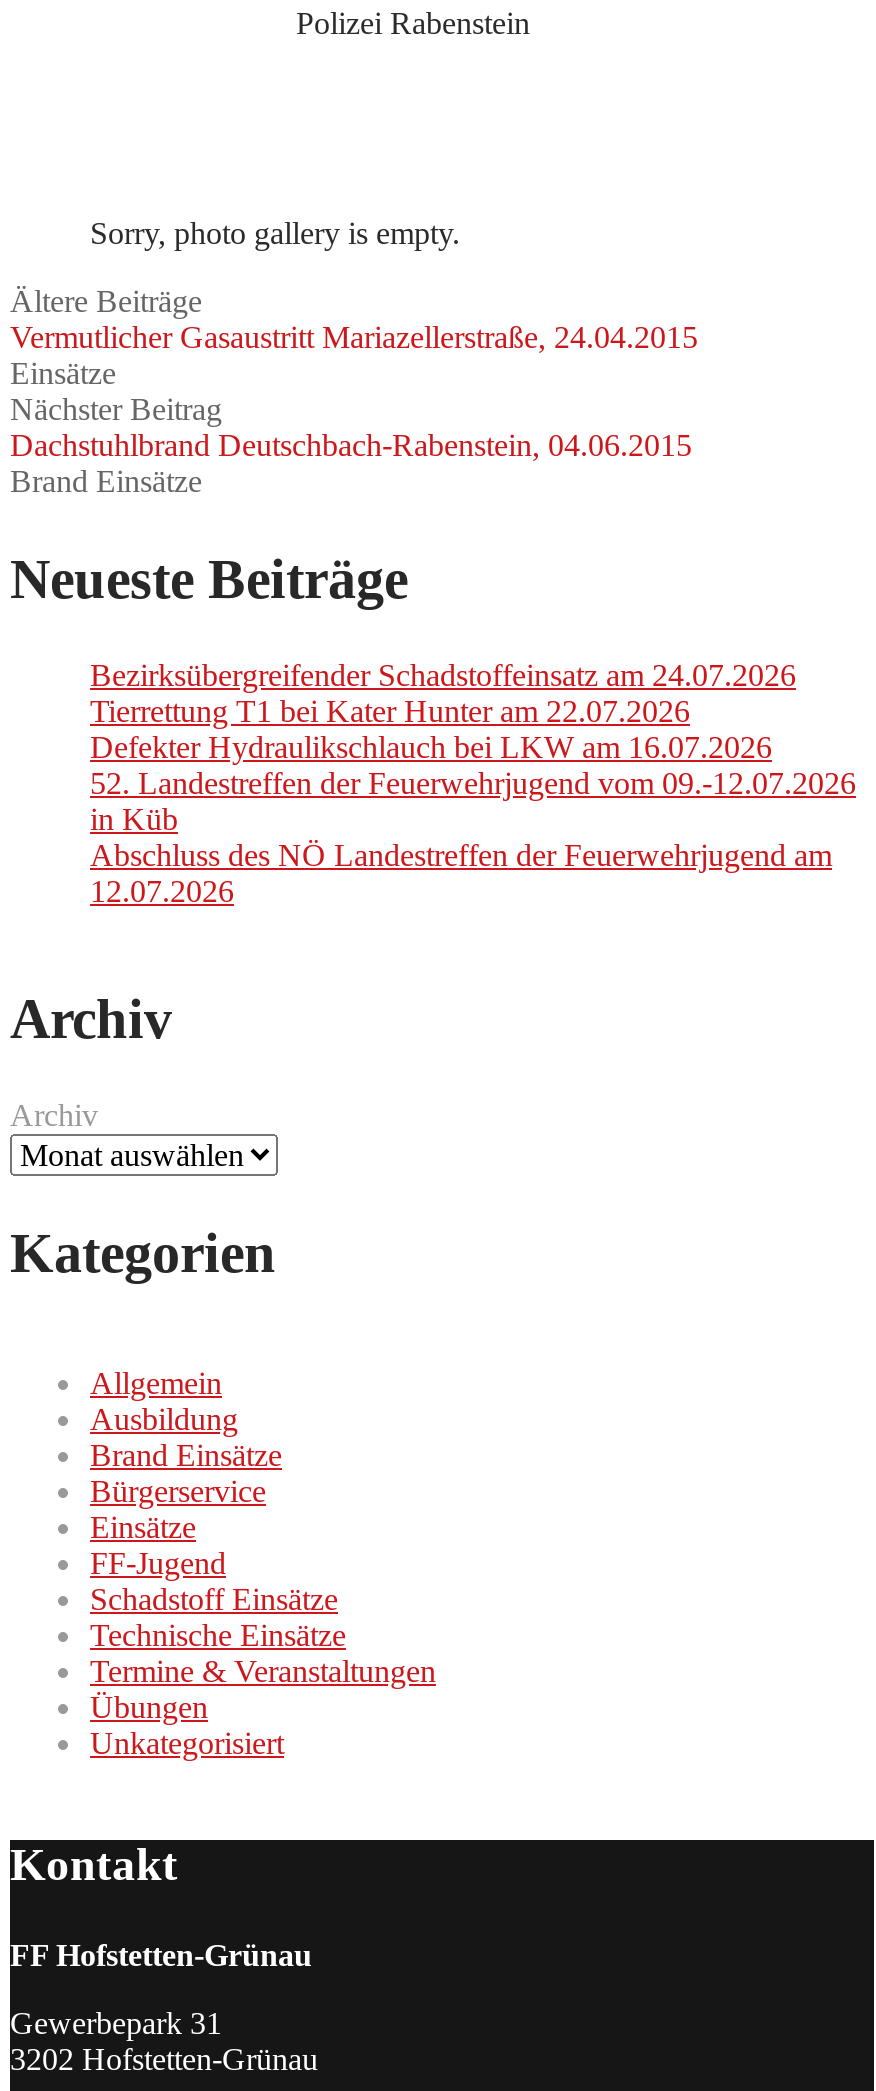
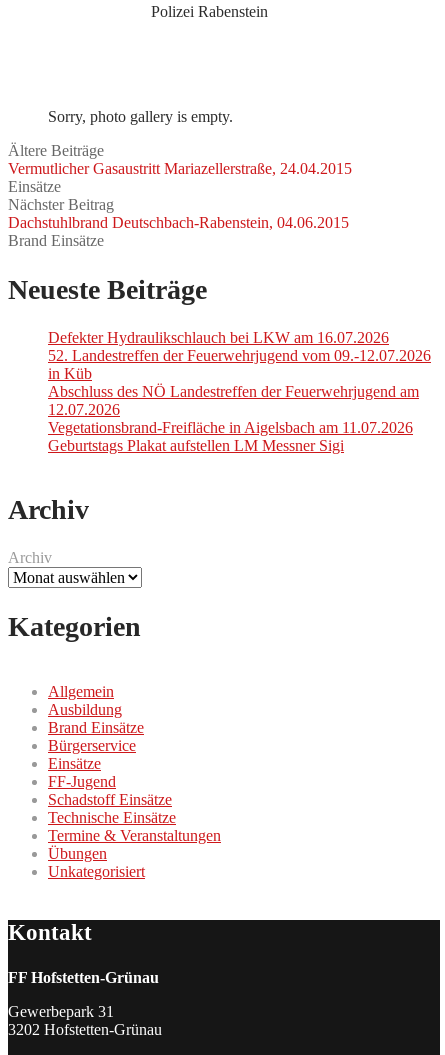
[90,658,796,728] Bezirksübergreifender Schadstoffeinsatz am 24.07.2026 | Tierrettung T1 bei Kater Hunter am 22.07.2026 -> none
moved [90,730,856,908] -> [48,329,431,418]: Defekter Hydraulikschlauch bei LKW am 16.07.2026 | 52. Landestreffen der Feuerwehrjugend vom 09.-12.07.2026 | in Küb | Abschluss des NÖ Landestreffen der Feuerwehrjugend am | 12.07.2026
none -> [48,419,413,454] Vegetationsbrand-Freifläche in Aigelsbach am 11.07.2026 | Geburtstags Plakat aufstellen LM Messner Sigi

